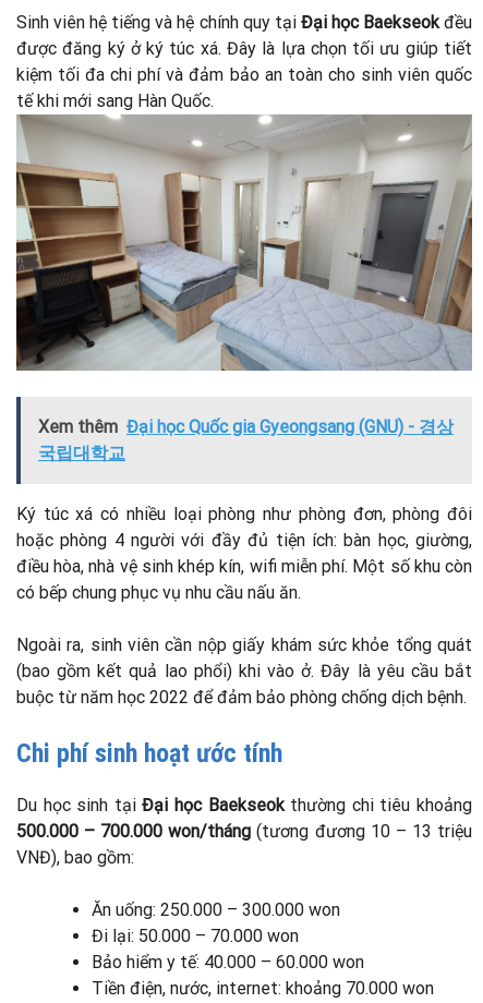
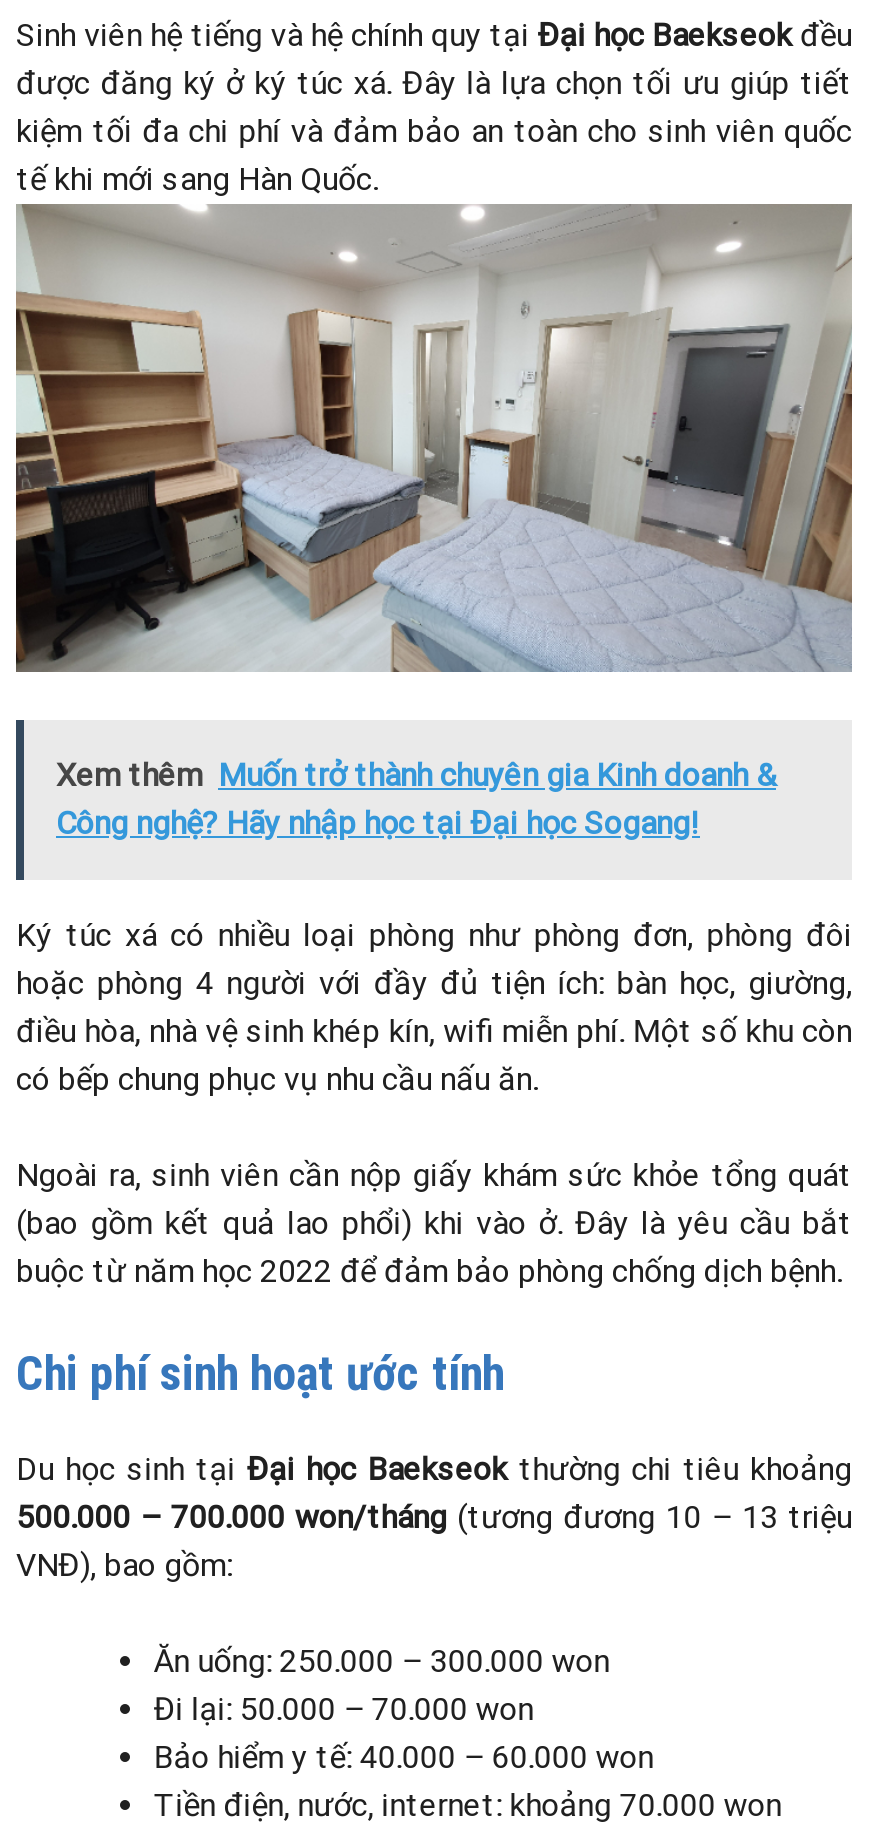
[38,416,454,463] Xem thêm Đại học Quốc gia Gyeongsang (GNU) - 경상 | 국립대학교 -> [56,757,776,843] Xem thêm Muốn trở thành chuyên gia Kinh doanh & | Công nghệ? Hãy nhập học tại Đại học Sogang!

